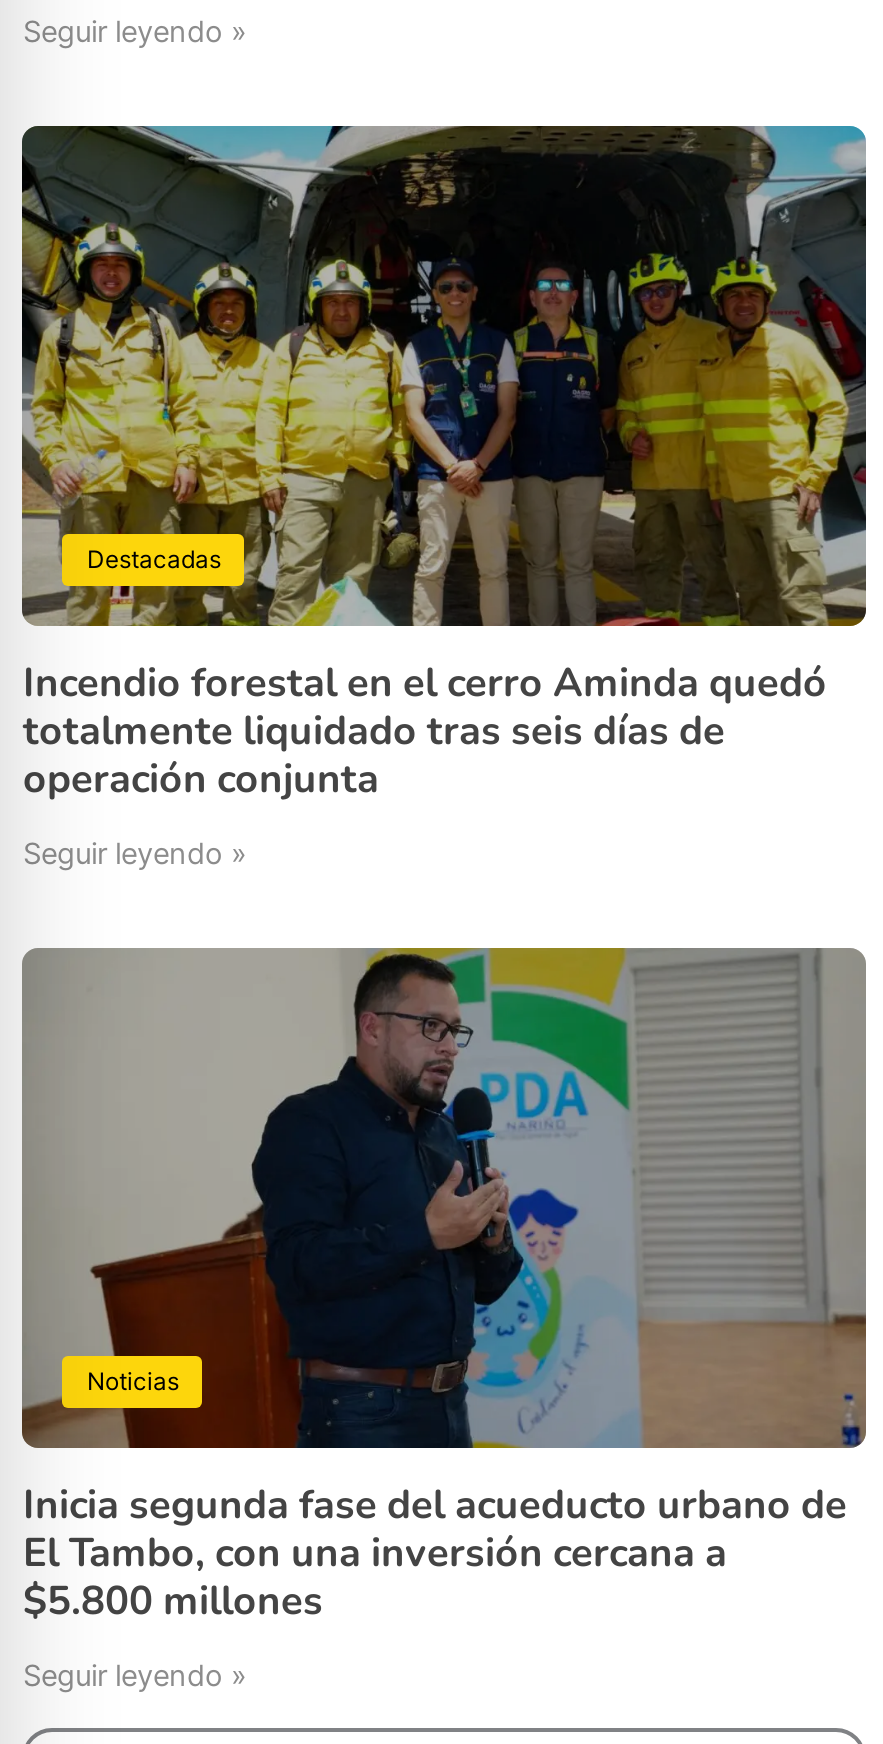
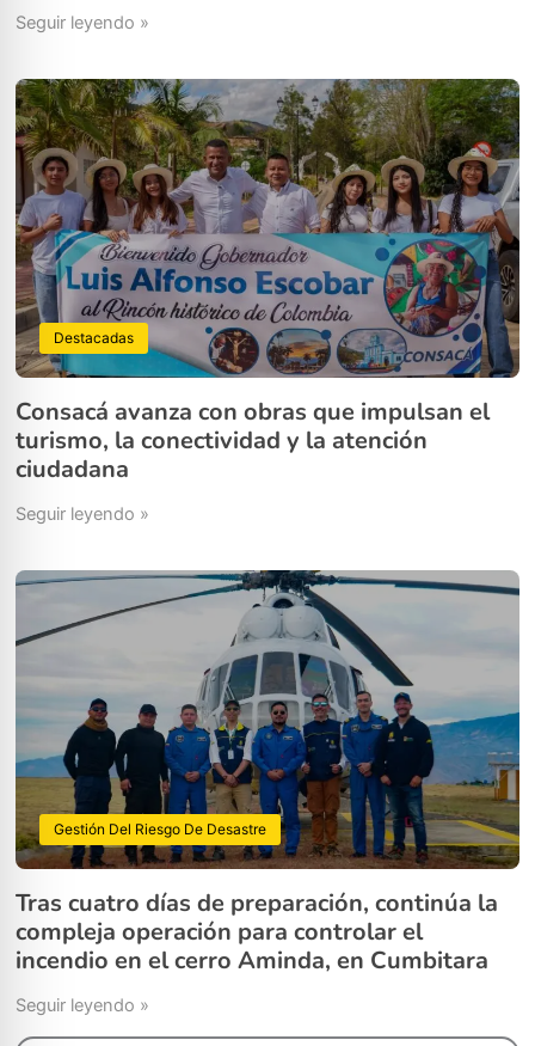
[22,124,868,807] [image] | Incendio forestal en el cerro Aminda quedó | totalmente liquidado tras seis días de | operación conjunta -> [16,78,521,486] [image] | Consacá avanza con obras que impulsan el | turismo, la conectividad y la atención | ciudadana
[22,946,868,1450] [image] | Noticias -> [16,569,521,870] [image] | Gestión Del Riesgo De Desastre
[23,1479,847,1629] Inicia segunda fase del acueducto urbano de | El Tambo, con una inversión cercana a | $5.800 millones -> [16,888,498,977] Tras cuatro días de preparación, continúa la | compleja operación para controlar el | incendio en el cerro Aminda, en Cumbitara

